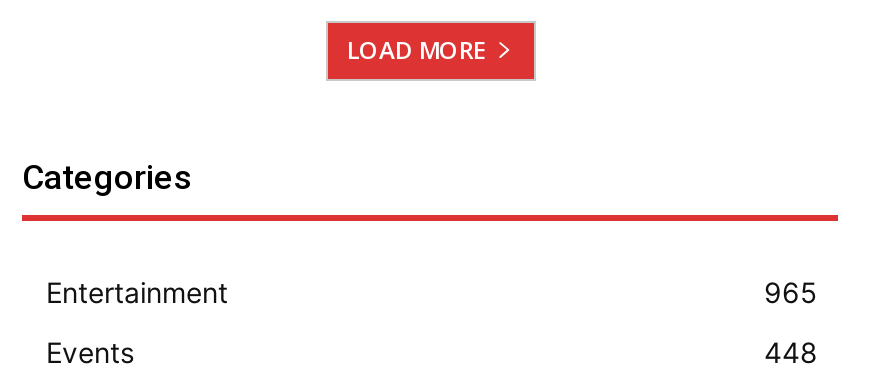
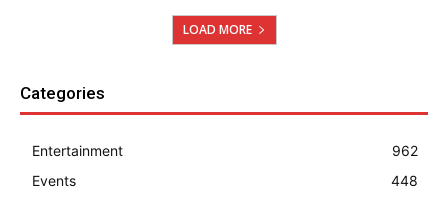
[764,275,818,309] 965 -> [392,142,418,159] 962

